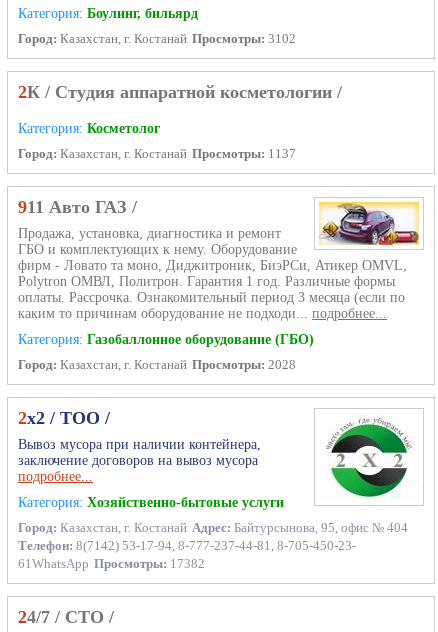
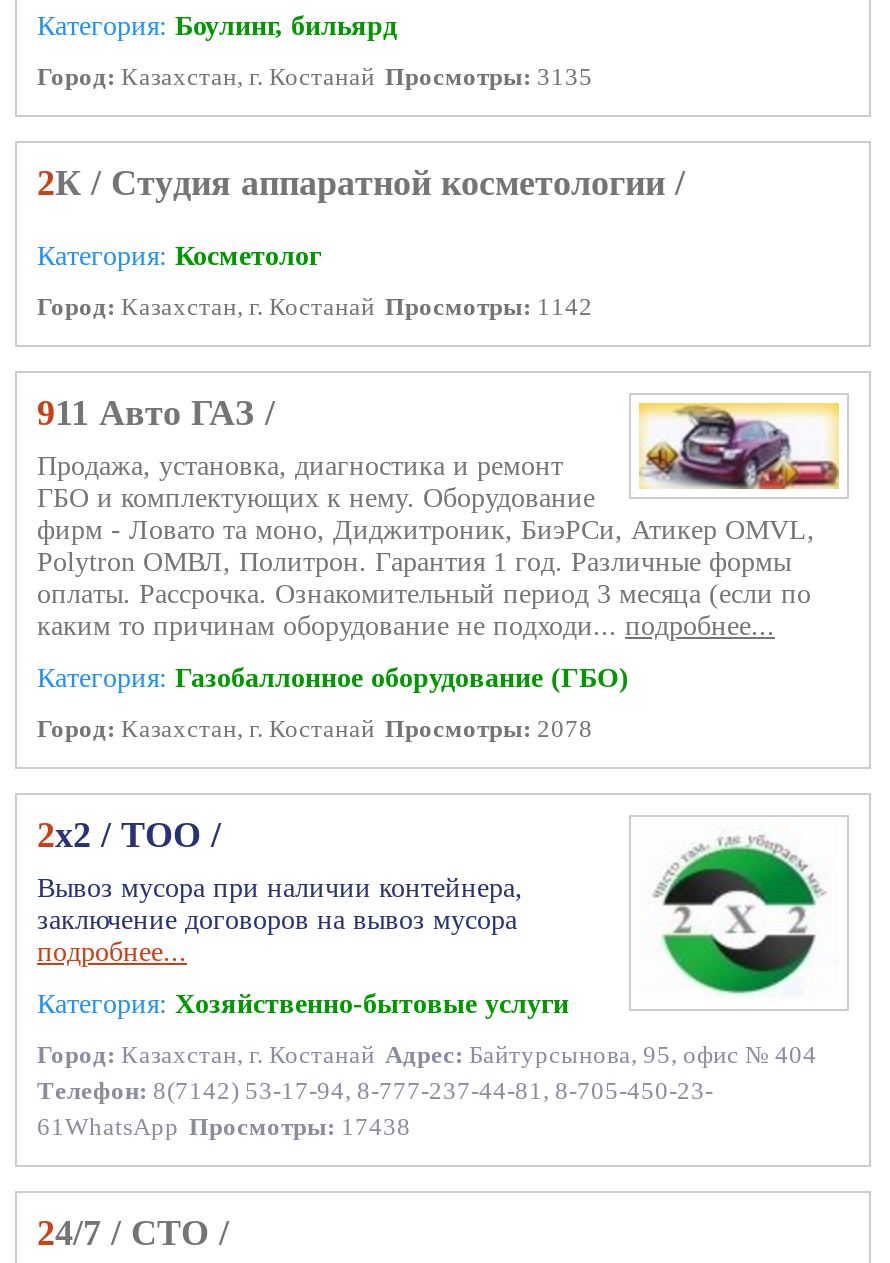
[18,32,296,46] Город: Казахстан, г. Костанай Просмотры: 3102 -> [37,63,593,91] Город: Казахстан, г. Костанай Просмотры: 3135
[18,147,296,161] Город: Казахстан, г. Костанай Просмотры: 1137 -> [37,293,593,321] Город: Казахстан, г. Костанай Просмотры: 1142
[18,358,296,372] Город: Казахстан, г. Костанай Просмотры: 2028 -> [37,715,593,743] Город: Казахстан, г. Костанай Просмотры: 2078
[18,557,205,571] 61WhatsApp Просмотры: 17382 -> [37,1113,411,1141] 61WhatsApp Просмотры: 17438

